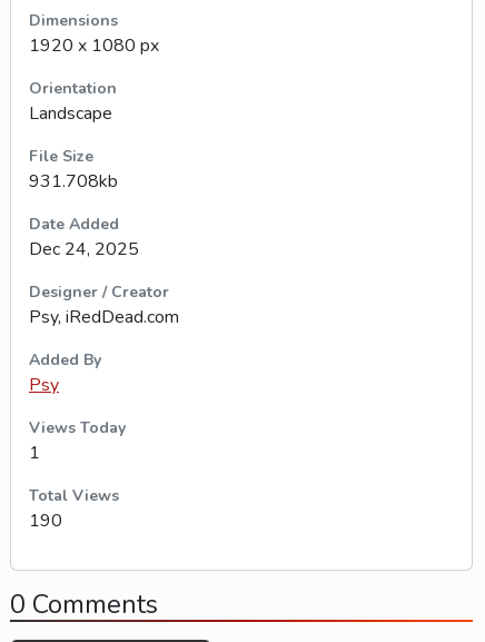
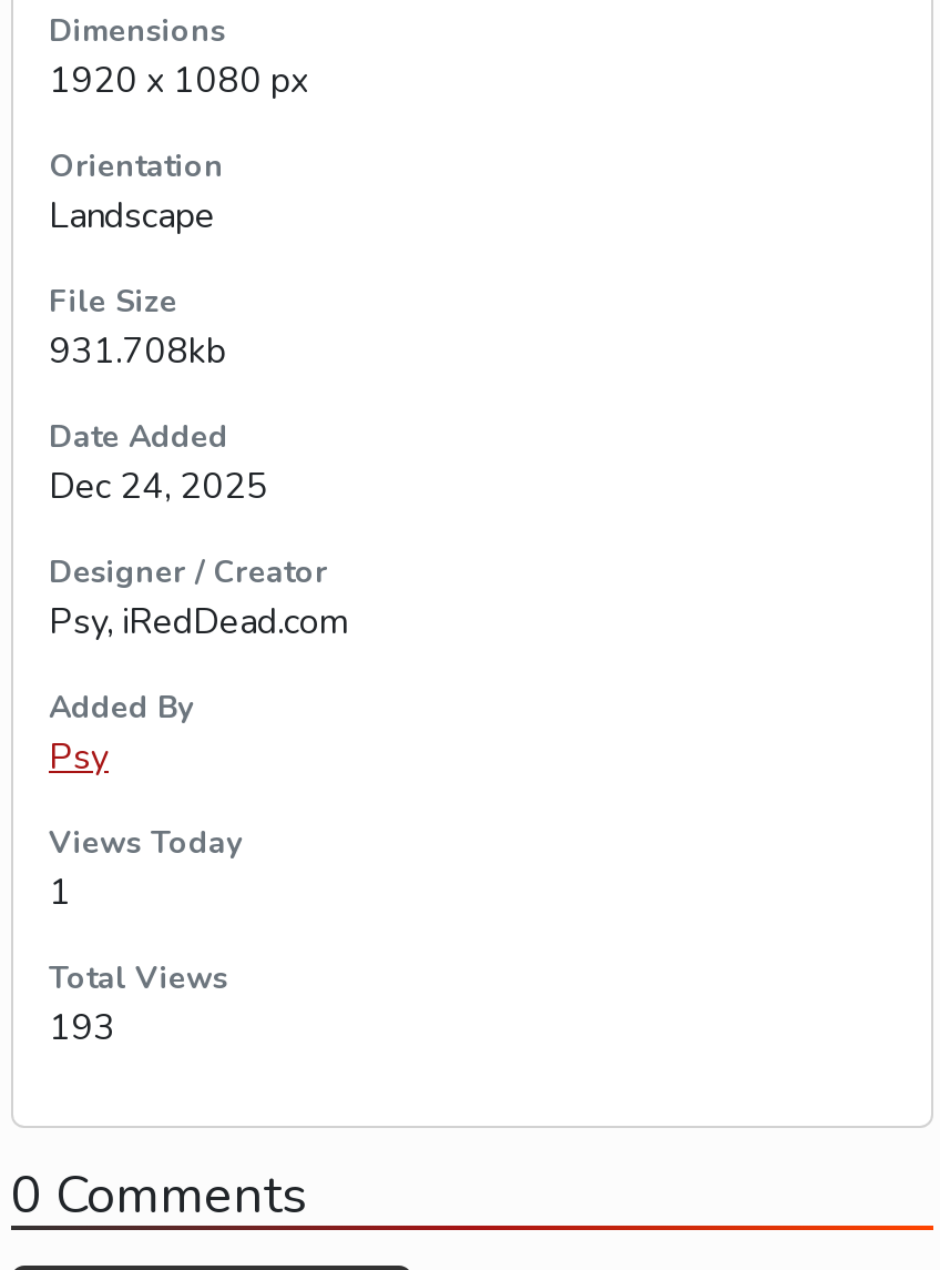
[29,508,62,533] 190 -> [49,1004,115,1053] 193

